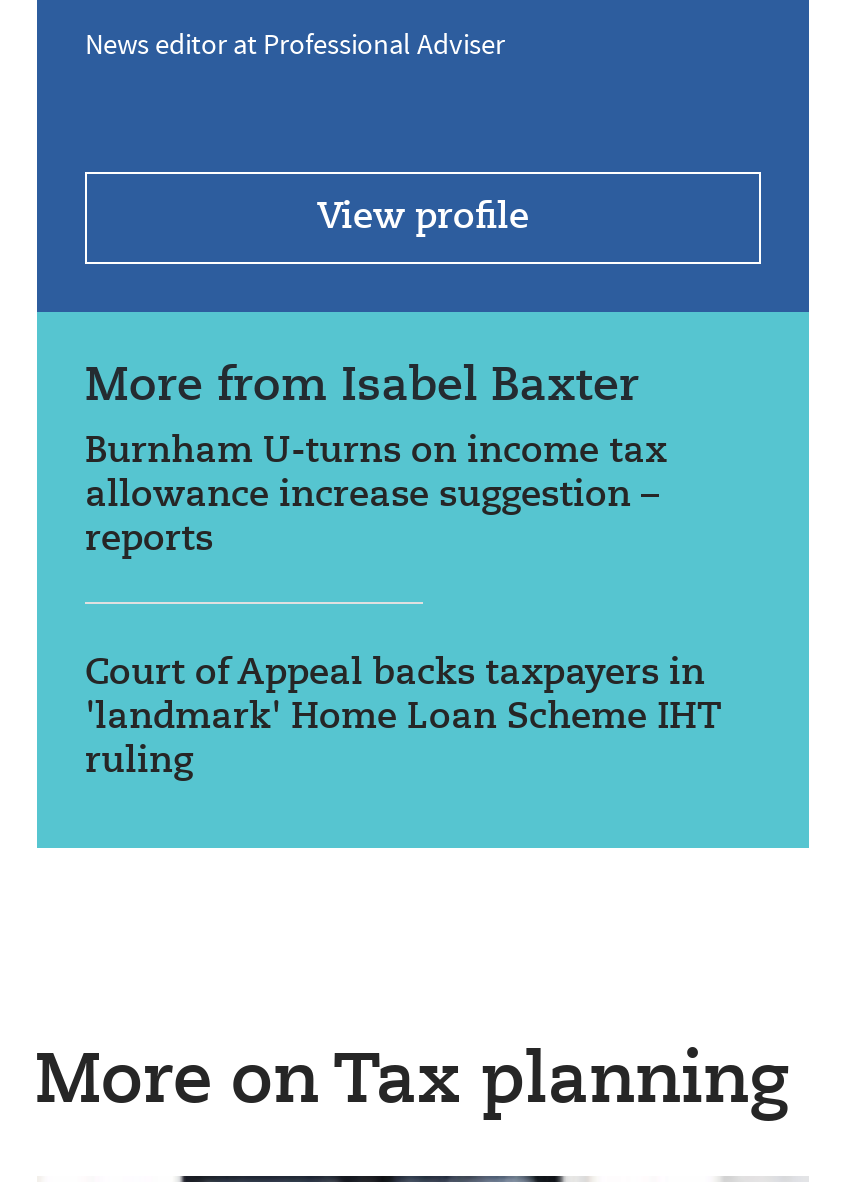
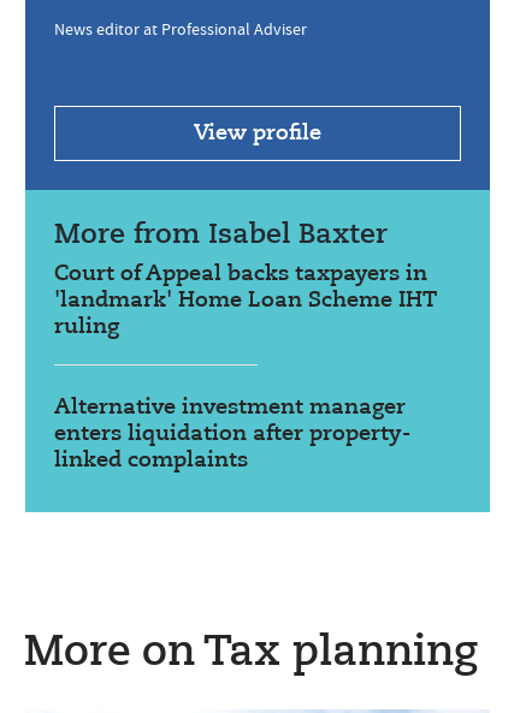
[85,433,667,557] Burnham U-turns on income tax | allowance increase suggestion – | reports -> none
moved [85,655,721,779] -> [54,263,437,337]: Court of Appeal backs taxpayers in | 'landmark' Home Loan Scheme IHT | ruling
none -> [54,396,410,471] Alternative investment manager | enters liquidation after property- | linked complaints

